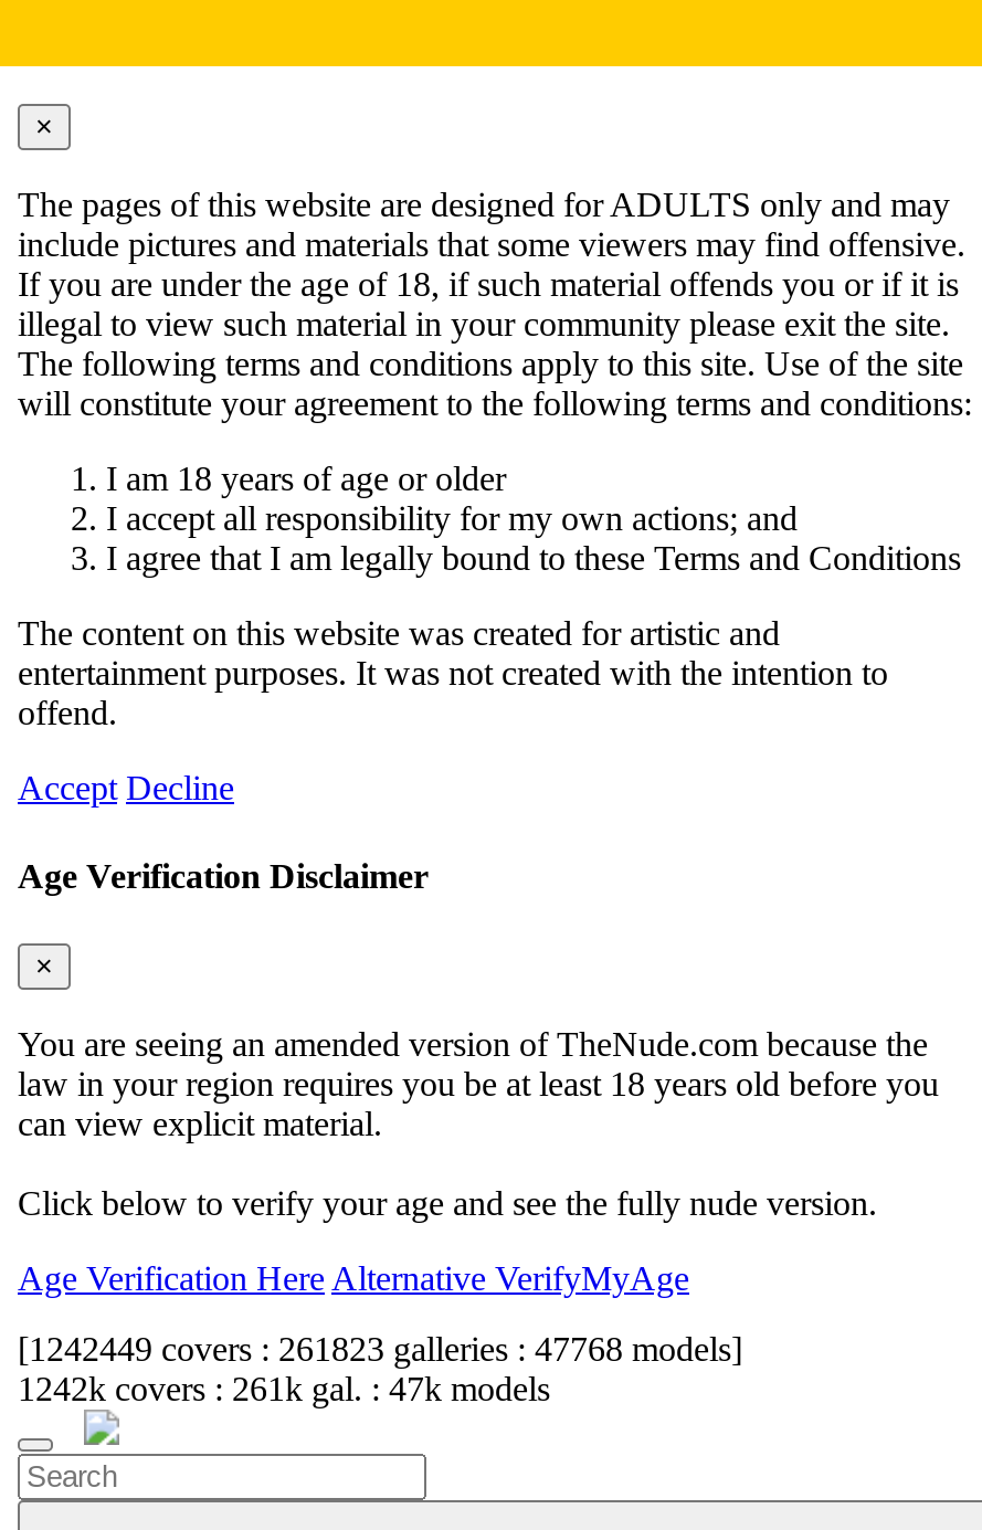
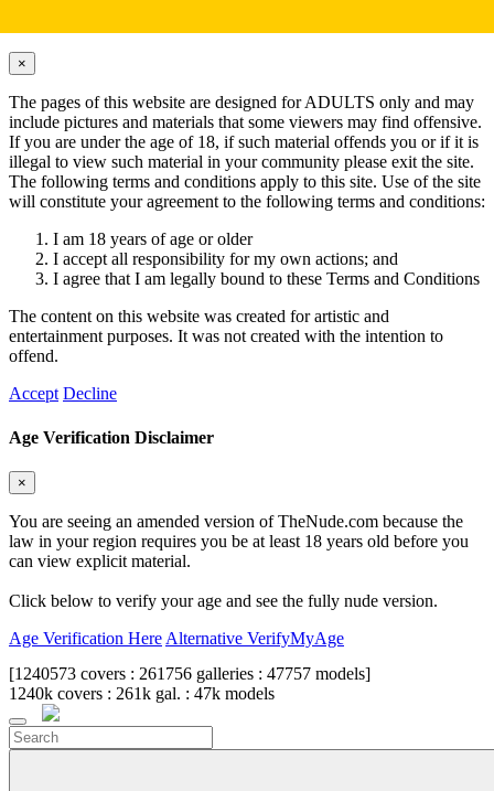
[18,1330,742,1367] [1242449 covers : 261823 galleries : 47768 models] -> [9,664,370,683] [1240573 covers : 261756 galleries : 47757 models]
[18,1369,550,1407] 1242k covers : 261k gal. : 47k models -> [9,684,275,703] 1240k covers : 261k gal. : 47k models

